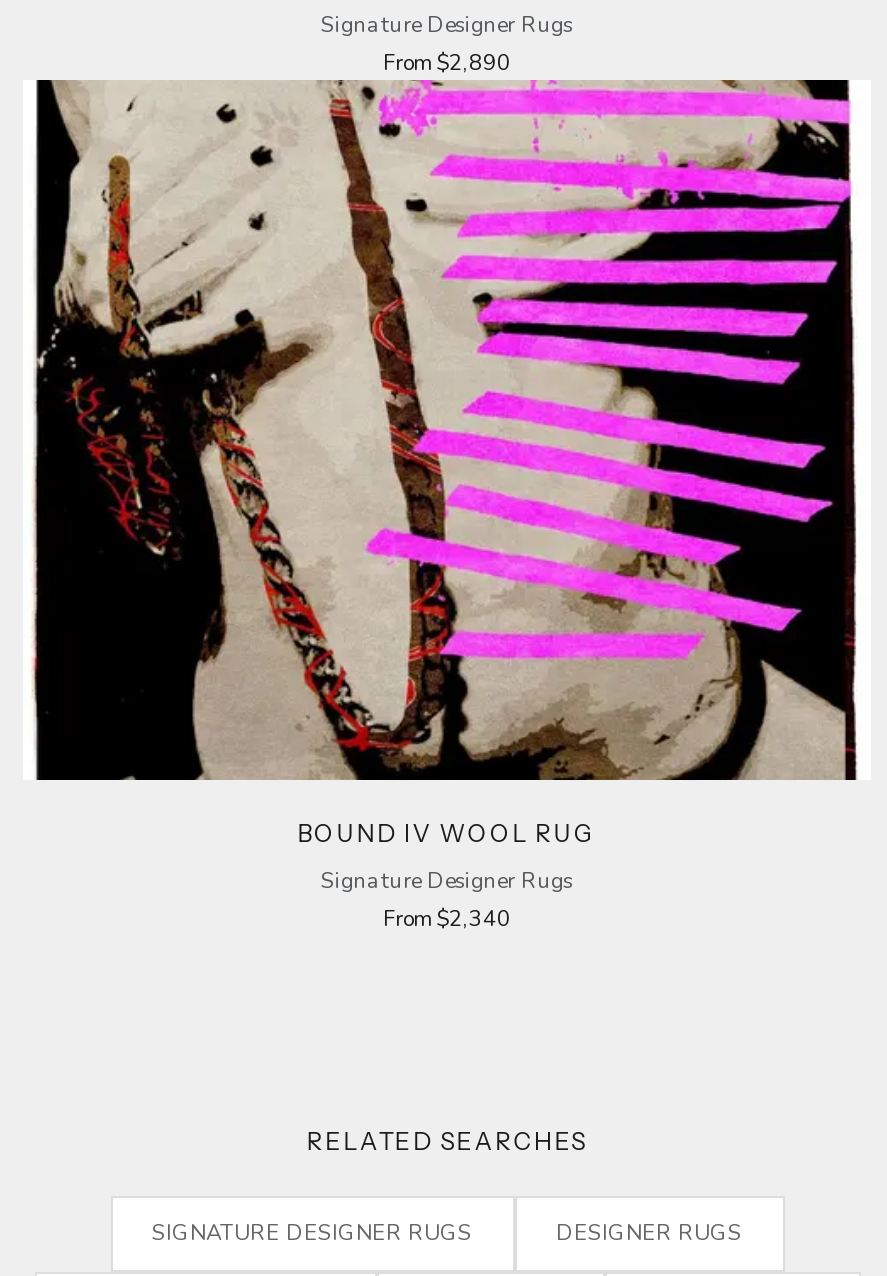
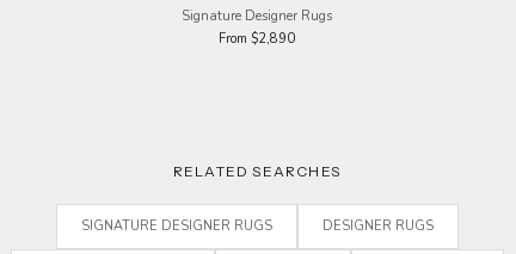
[31,77,859,933] [image] | BOUND IV WOOL RUG | Signature Designer Rugs | From $2,340 -> none

